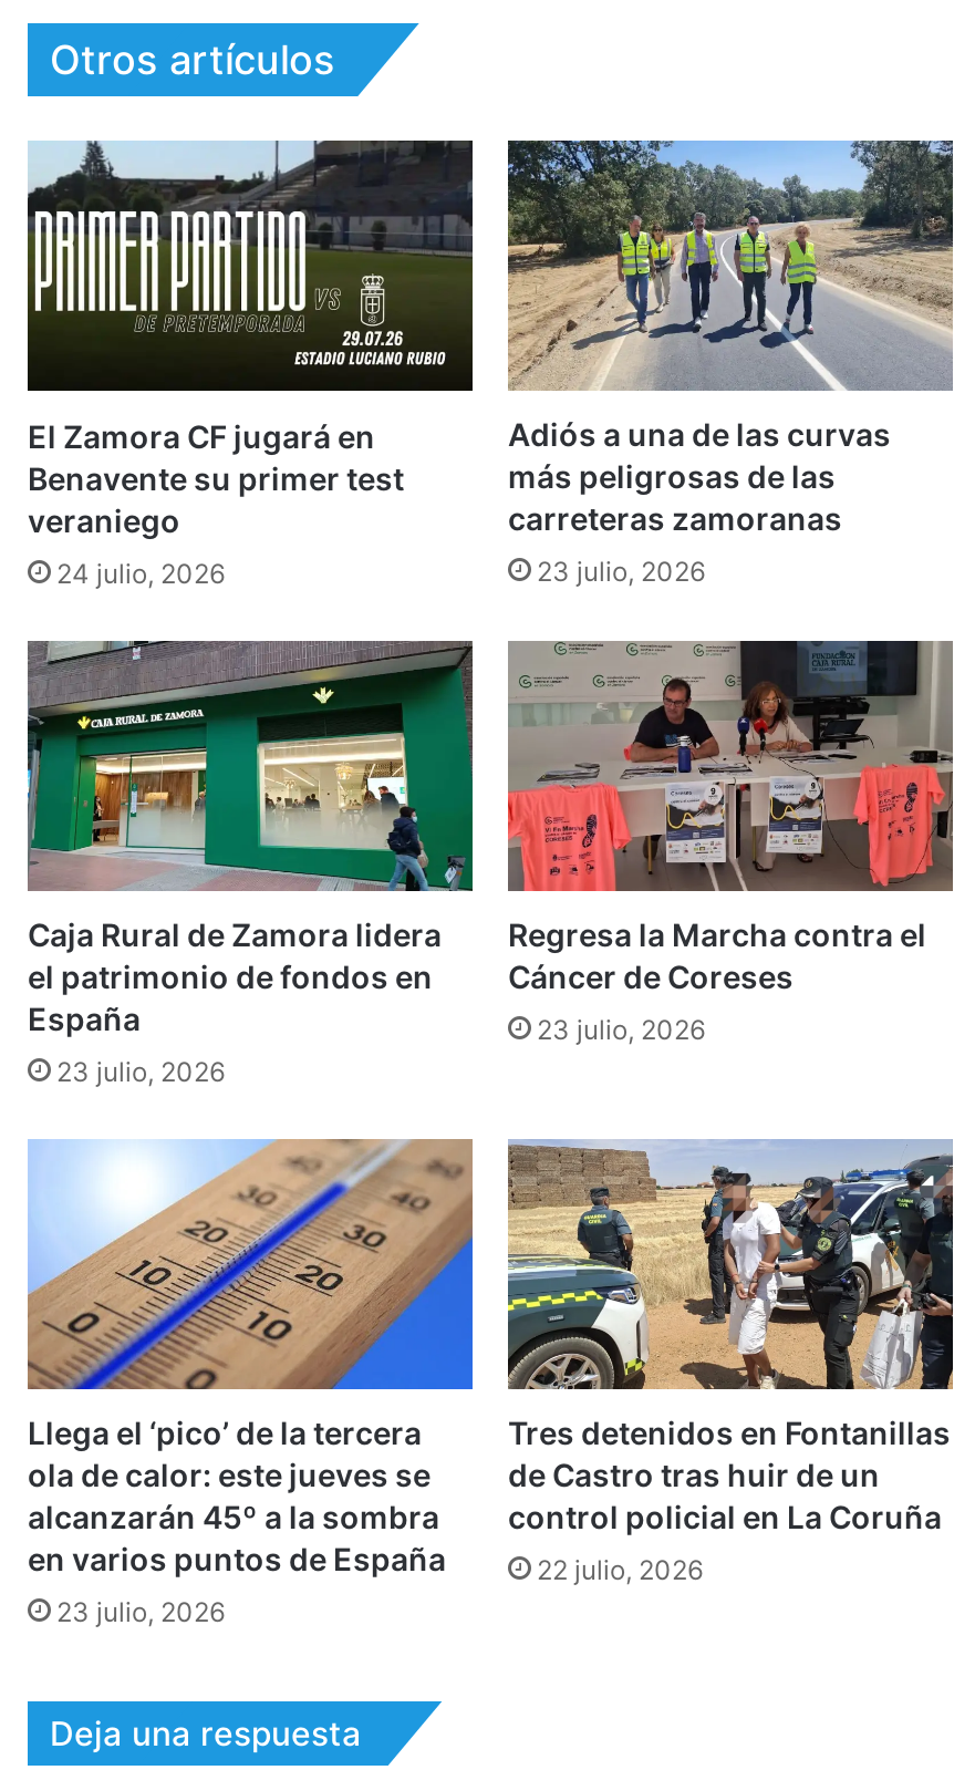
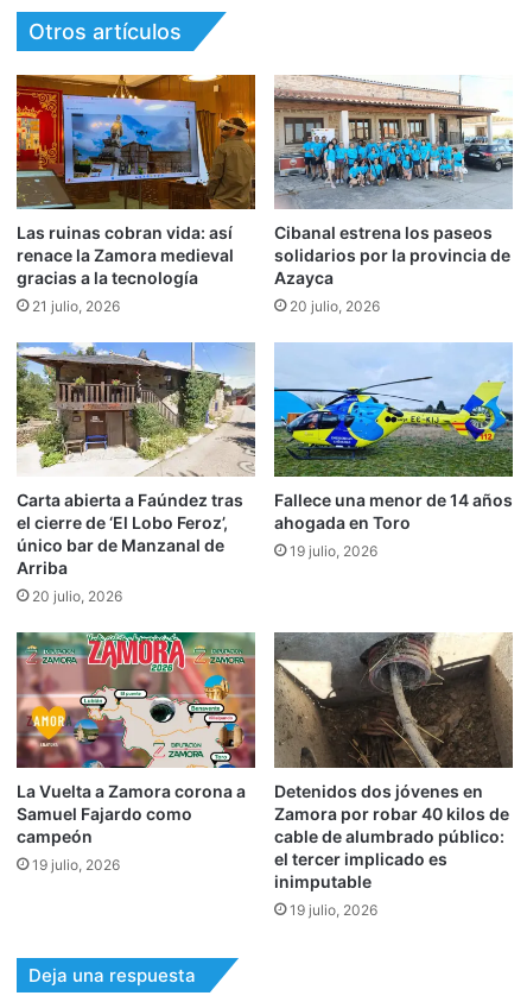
[25,137,475,538] [image] | El Zamora CF jugará en | Benavente su primer test | veraniego -> [15,74,256,288] [image] | Las ruinas cobran vida: así | renace la Zamora medieval | gracias a la tecnología
[508,137,955,319] [image] -> [274,75,513,209] [image]
[508,416,891,538] Adiós a una de las curvas | más peligrosas de las | carreteras zamoranas -> [274,222,510,288] Cibanal estrena los paseos | solidarios por la provincia de | Azayca
[56,556,225,589] 24 julio, 2026 -> [32,297,120,315] 21 julio, 2026
[537,555,705,588] 23 julio, 2026 -> [290,297,380,315] 20 julio, 2026
[25,638,475,815] [image] -> [17,341,255,477] [image]
[506,638,953,815] [image] -> [273,342,513,478] [image]
[28,915,442,1037] Caja Rural de Zamora lidera | el patrimonio de fondos en | España -> [17,490,243,578] Carta abierta a Faúndez tras | el cierre de ‘El Lobo Feroz’, | único bar de Manzanal de | Arriba
[508,915,926,994] Regresa la Marcha contra el | Cáncer de Coreses -> [274,490,513,533] Fallece una menor de 14 años | ahogada en Toro
[537,1012,705,1045] 23 julio, 2026 -> [290,543,377,560] 19 julio, 2026
[56,1054,225,1087] 23 julio, 2026 -> [32,588,122,606] 20 julio, 2026
[28,1136,475,1577] [image] | Llega el ‘pico’ de la tercera | ola de calor: este jueves se | alcanzarán 45º a la sombra | en varios puntos de España -> [15,631,256,846] [image] | La Vuelta a Zamora corona a | Samuel Fajardo como | campeón
[508,1138,955,1535] [image] | Tres detenidos en Fontanillas | de Castro tras huir de un | control policial en La Coruña -> [274,631,514,891] [image] | Detenidos dos jóvenes en | Zamora por robar 40 kilos de | cable de alumbrado público: | el tercer implicado es | inimputable
[537,1553,703,1586] 22 julio, 2026 -> [290,901,377,919] 19 julio, 2026
[56,1595,225,1628] 23 julio, 2026 -> [32,856,120,873] 19 julio, 2026

